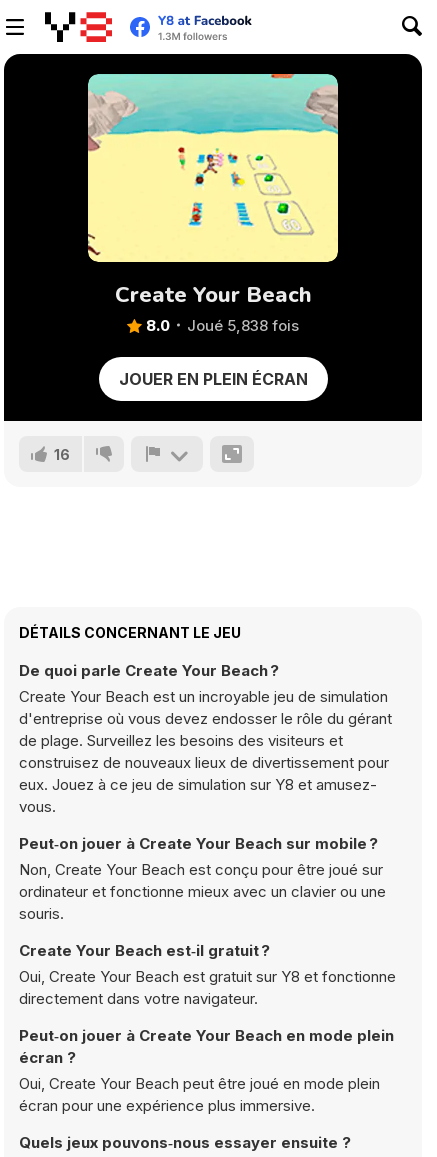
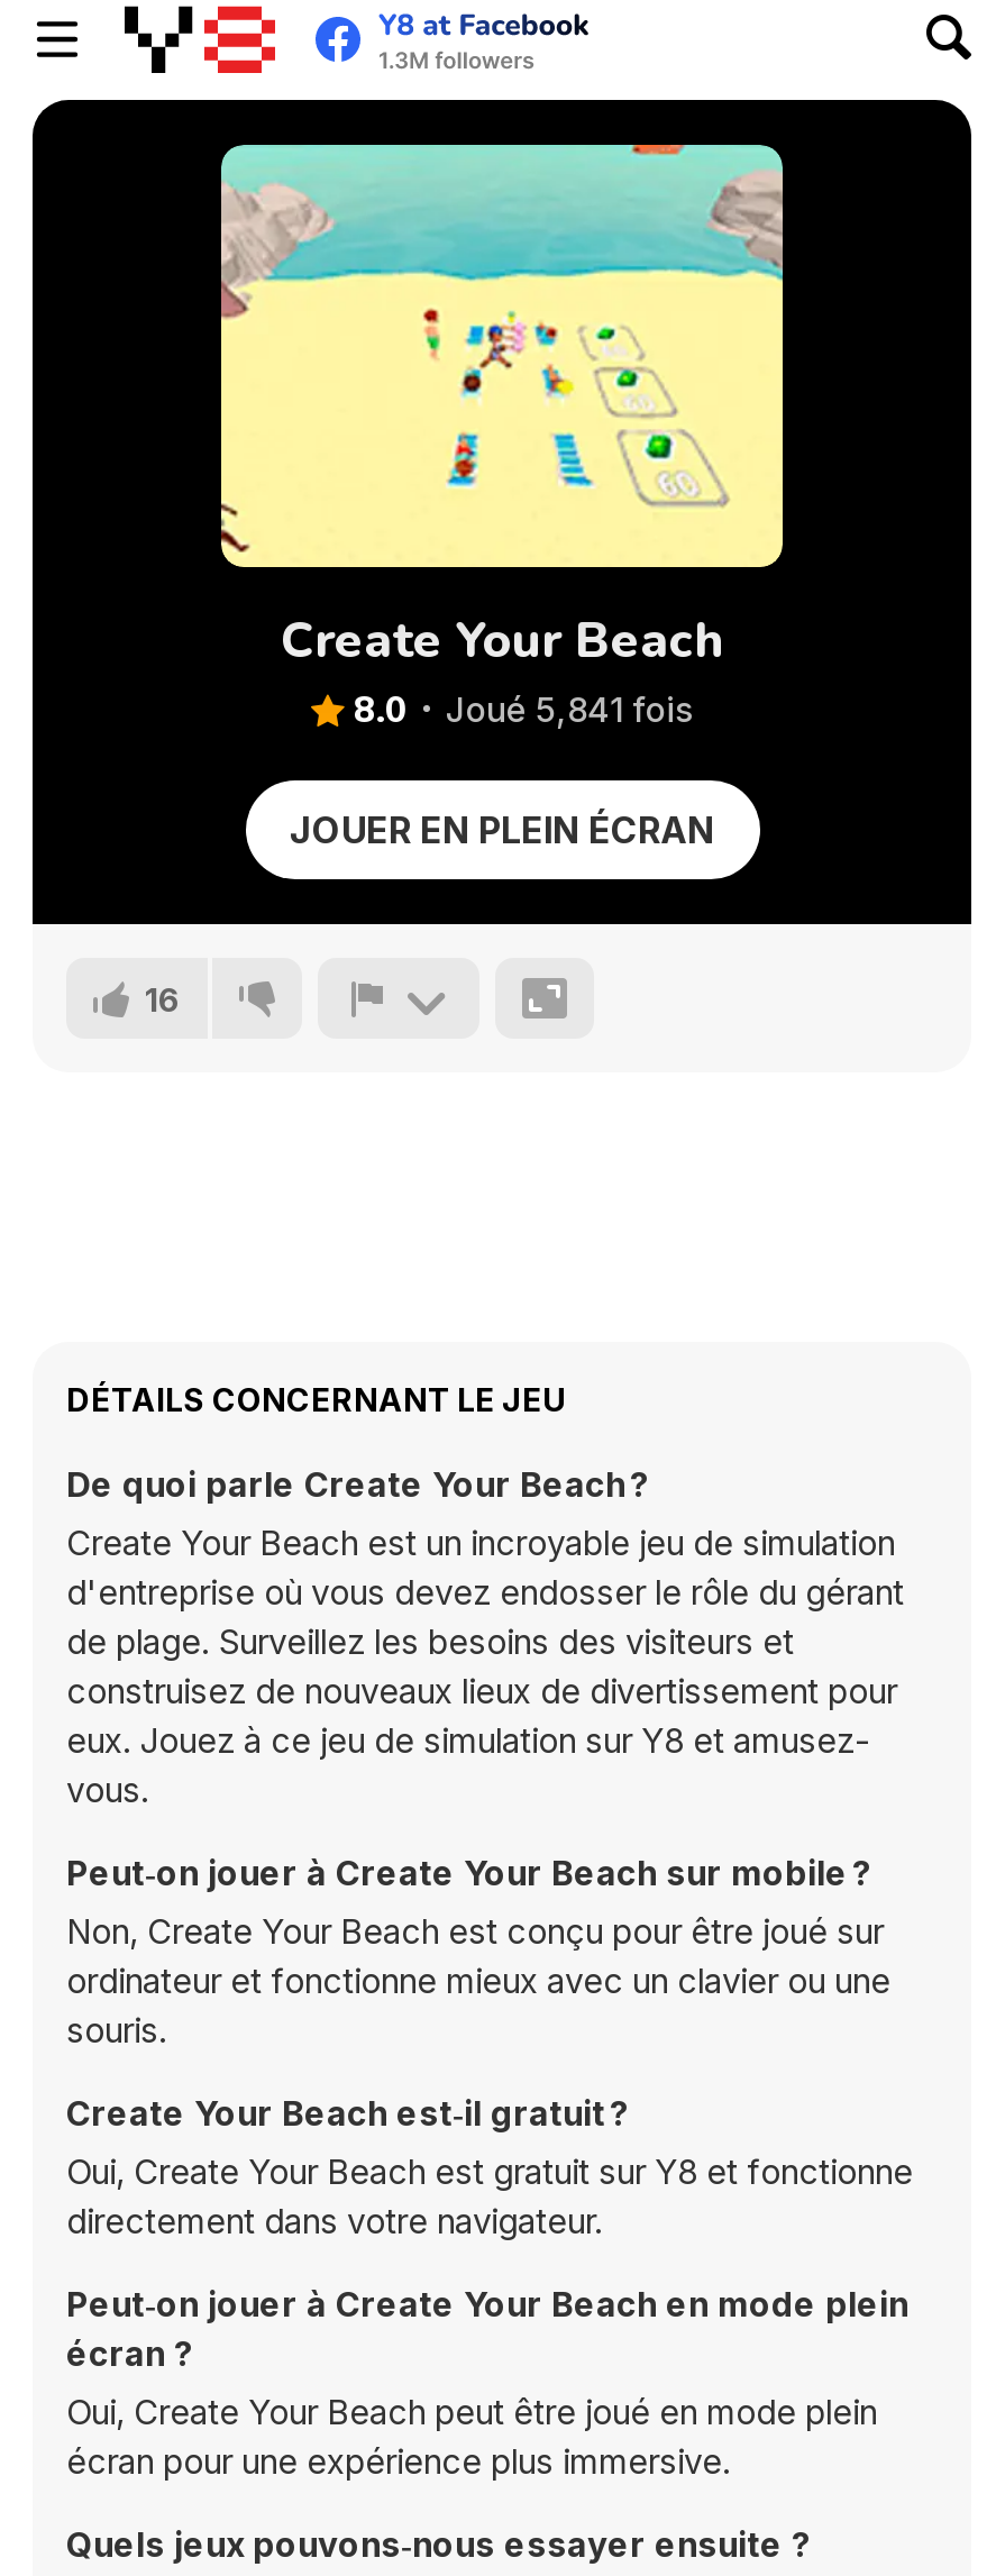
[146,315,299,337] 8.0 Joué 5,838 fois -> [354,686,693,736] 8.0 Joué 5,841 fois

